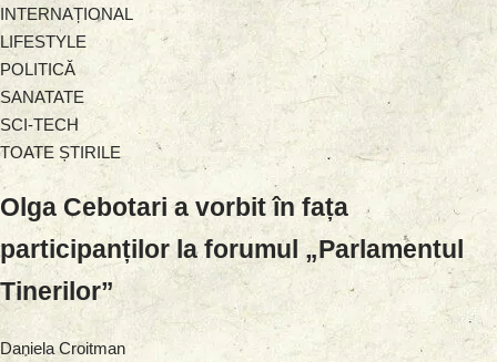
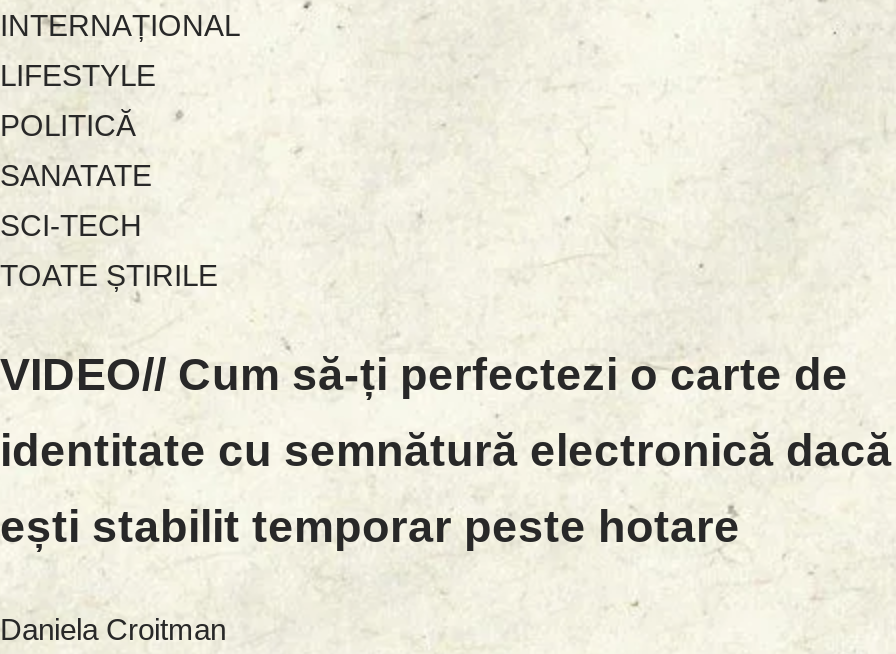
[0,194,348,221] Olga Cebotari a vorbit în fața -> [0,350,848,400] VIDEO// Cum să-ți perfectezi o carte de
[0,236,464,263] participanților la forumul „Parlamentul -> [0,426,892,476] identitate cu semnătură electronică dacă
[0,278,114,306] Tinerilor” -> [0,502,740,552] ești stabilit temporar peste hotare

